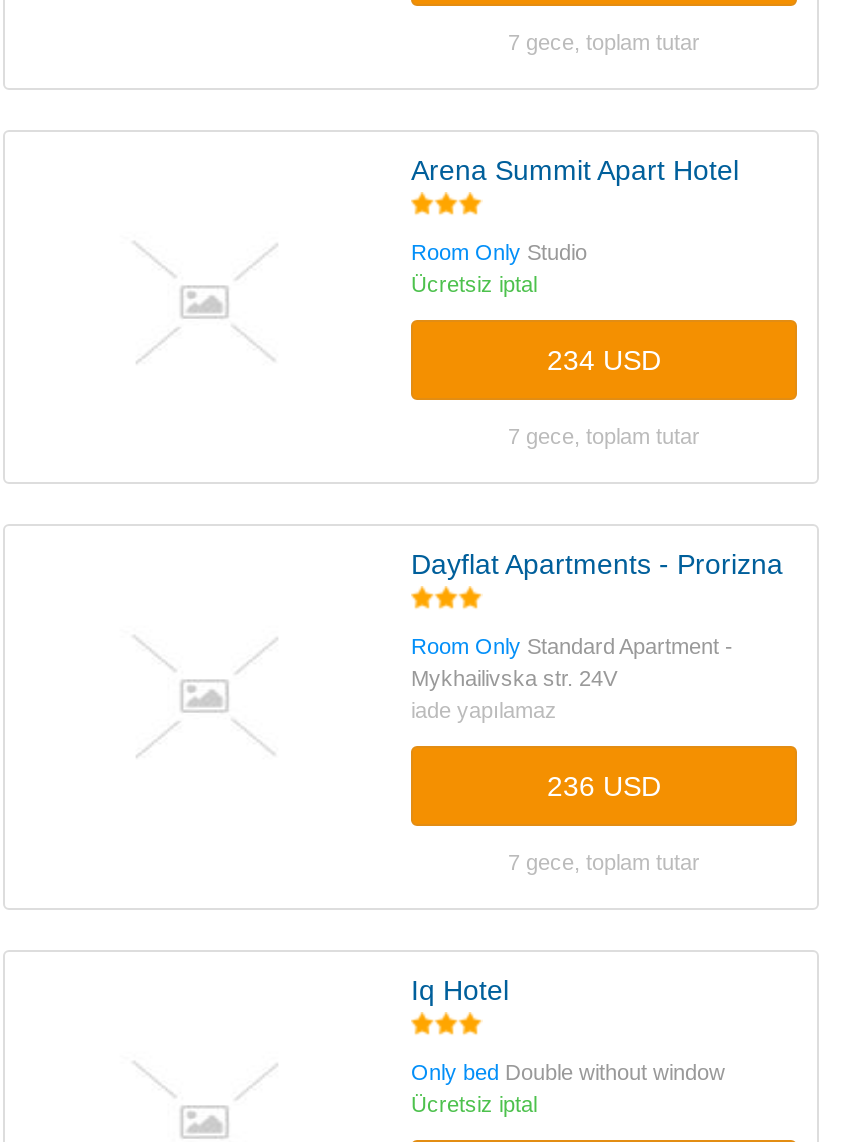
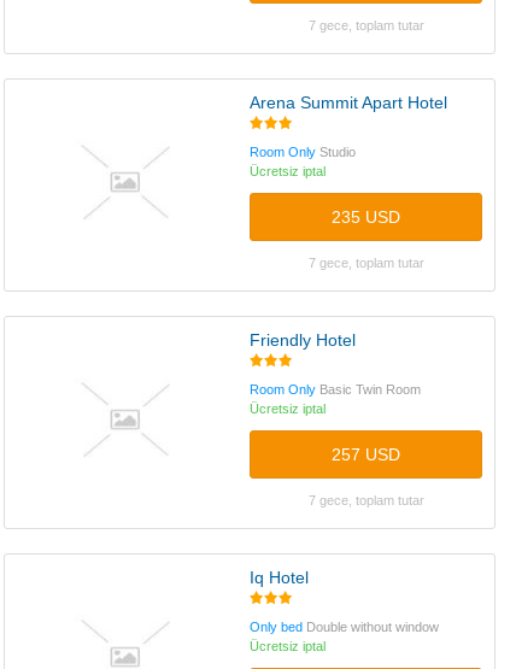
[547,344,661,376] 234 USD -> [332,207,400,227] 235 USD
[411,548,783,580] Dayflat Apartments - Prorizna -> [250,330,356,350] Friendly Hotel
[411,634,733,722] Room Only Standard Apartment - | Mykhailivska str. 24V | iade yapılamaz -> [250,382,421,416] Room Only Basic Twin Room | Ücretsiz iptal
[547,770,661,802] 236 USD -> [332,445,400,464] 257 USD

